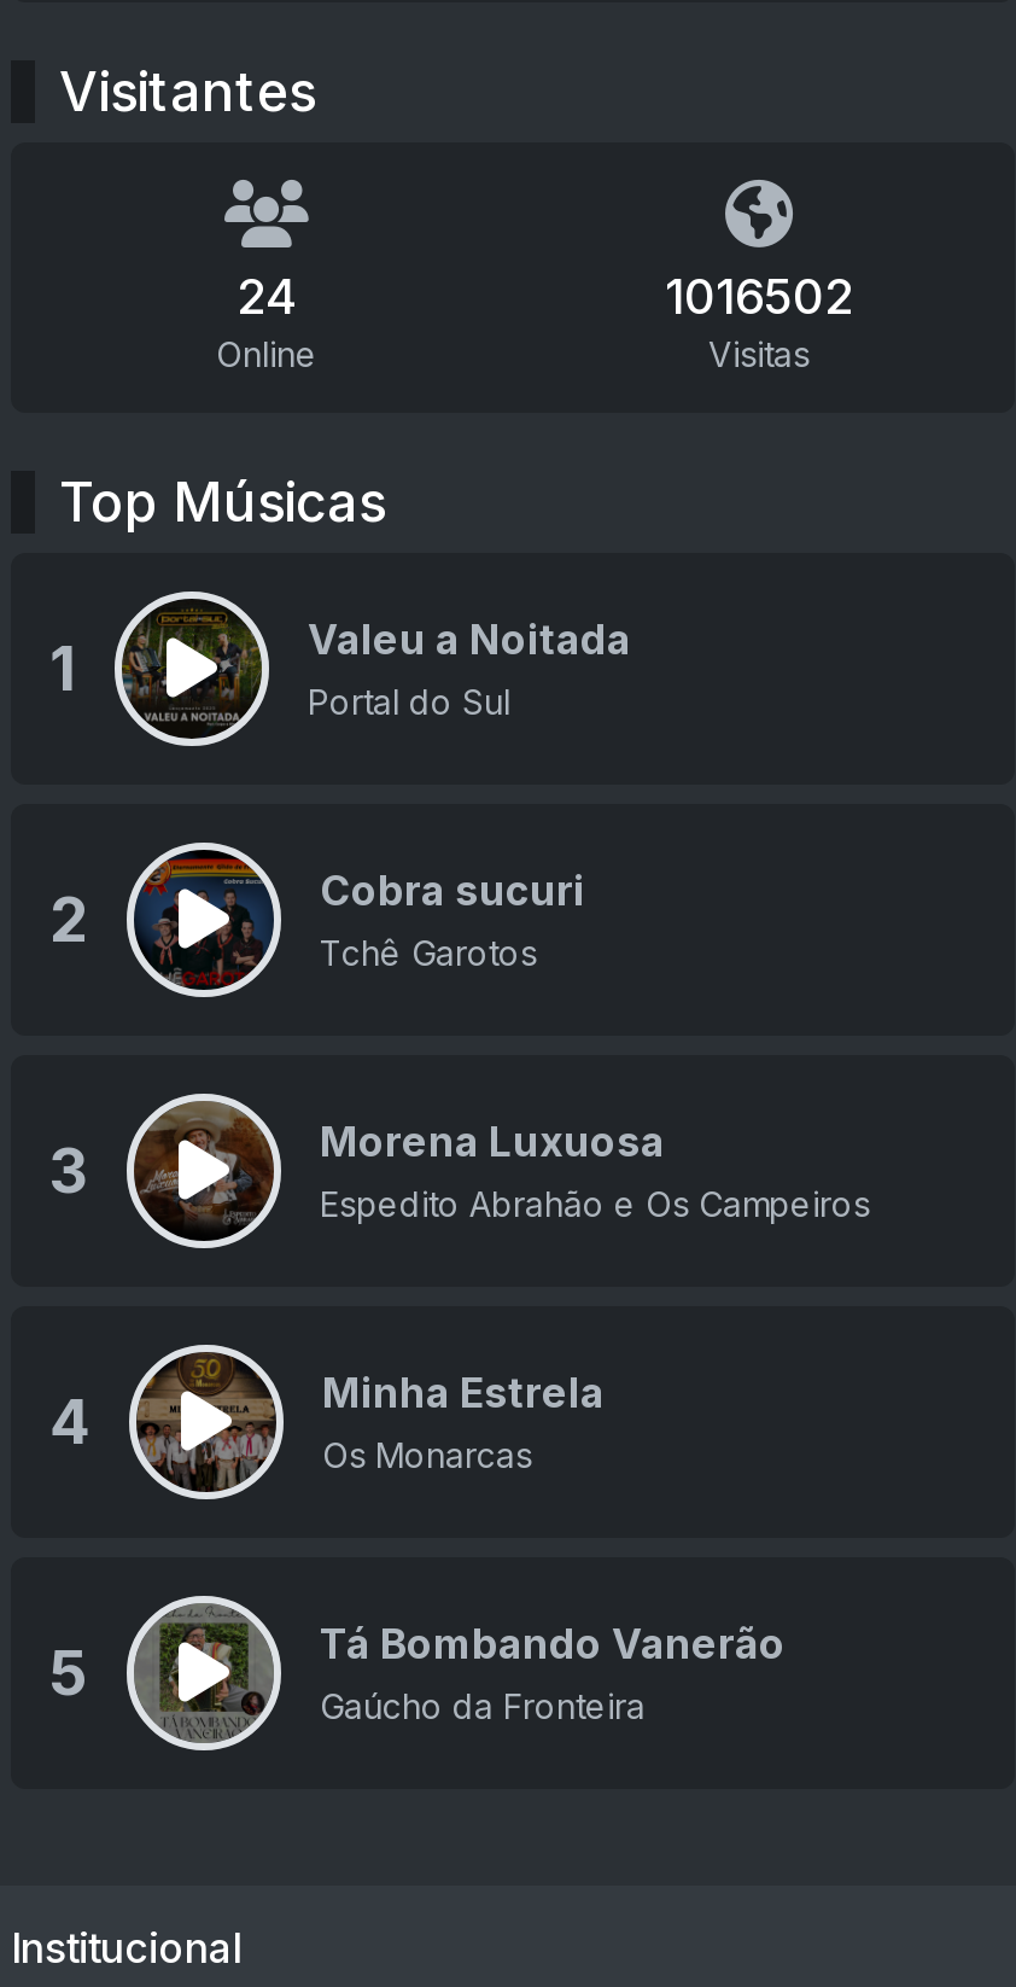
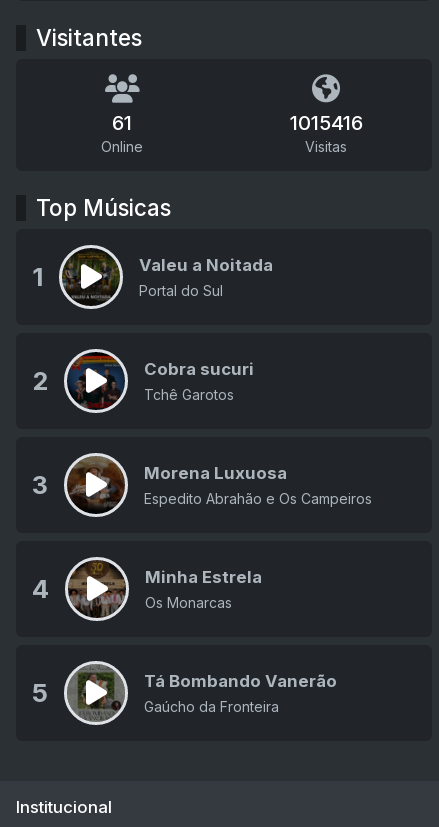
[237,269,297,327] 24 -> [112,111,132,135] 61
[665,269,853,327] 1016502 -> [289,111,362,135] 1015416

